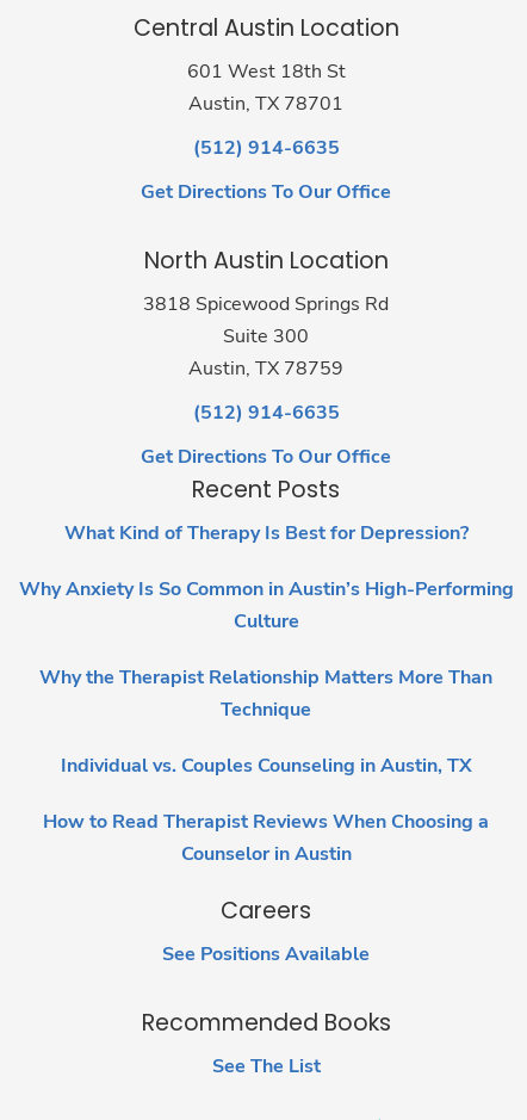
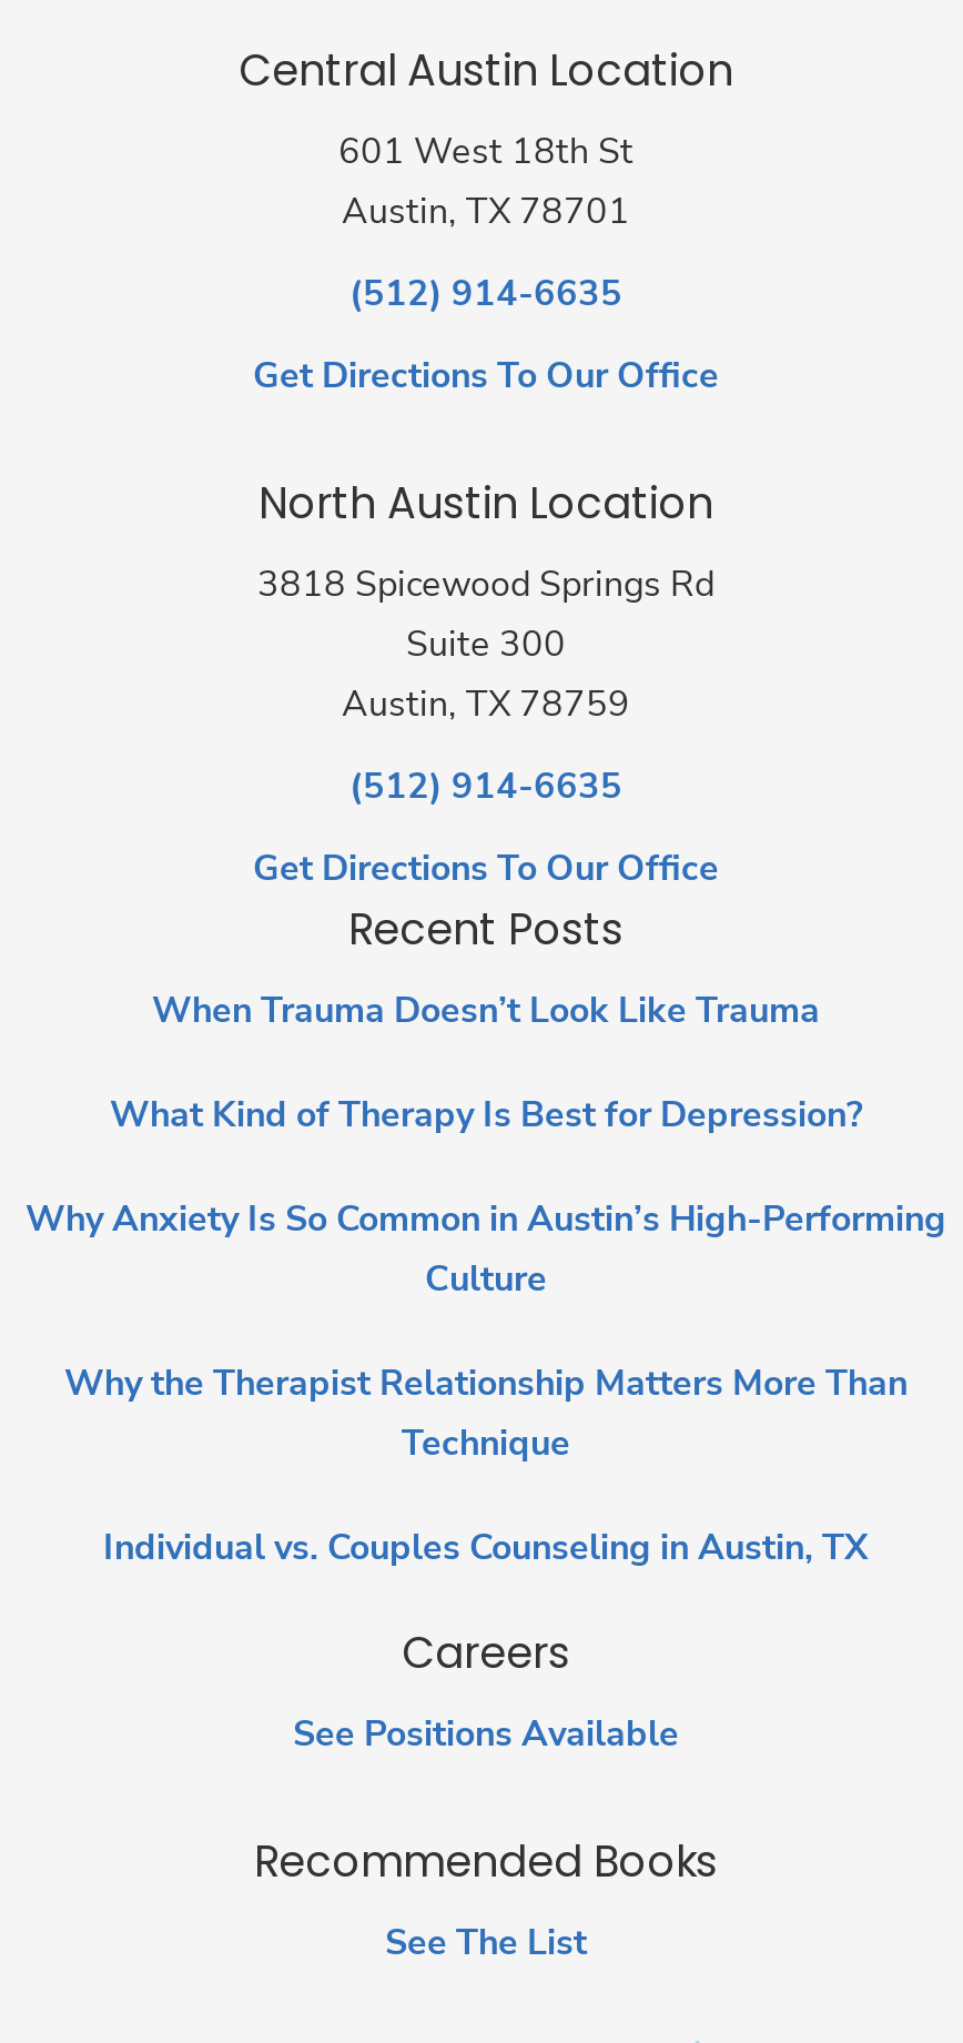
none -> [152,985,820,1034] When Trauma Doesn’t Look Like Trauma
moved [18,519,513,778] -> [26,1090,946,1571]: What Kind of Therapy Is Best for Depression? | Why Anxiety Is So Common in Austin’s High-Performing | Culture | Why the Therapist Relationship Matters More Than | Technique | Individual vs. Couples Counseling in Austin, TX
[43,808,489,867] How to Read Therapist Reviews When Choosing a | Counselor in Austin -> none

